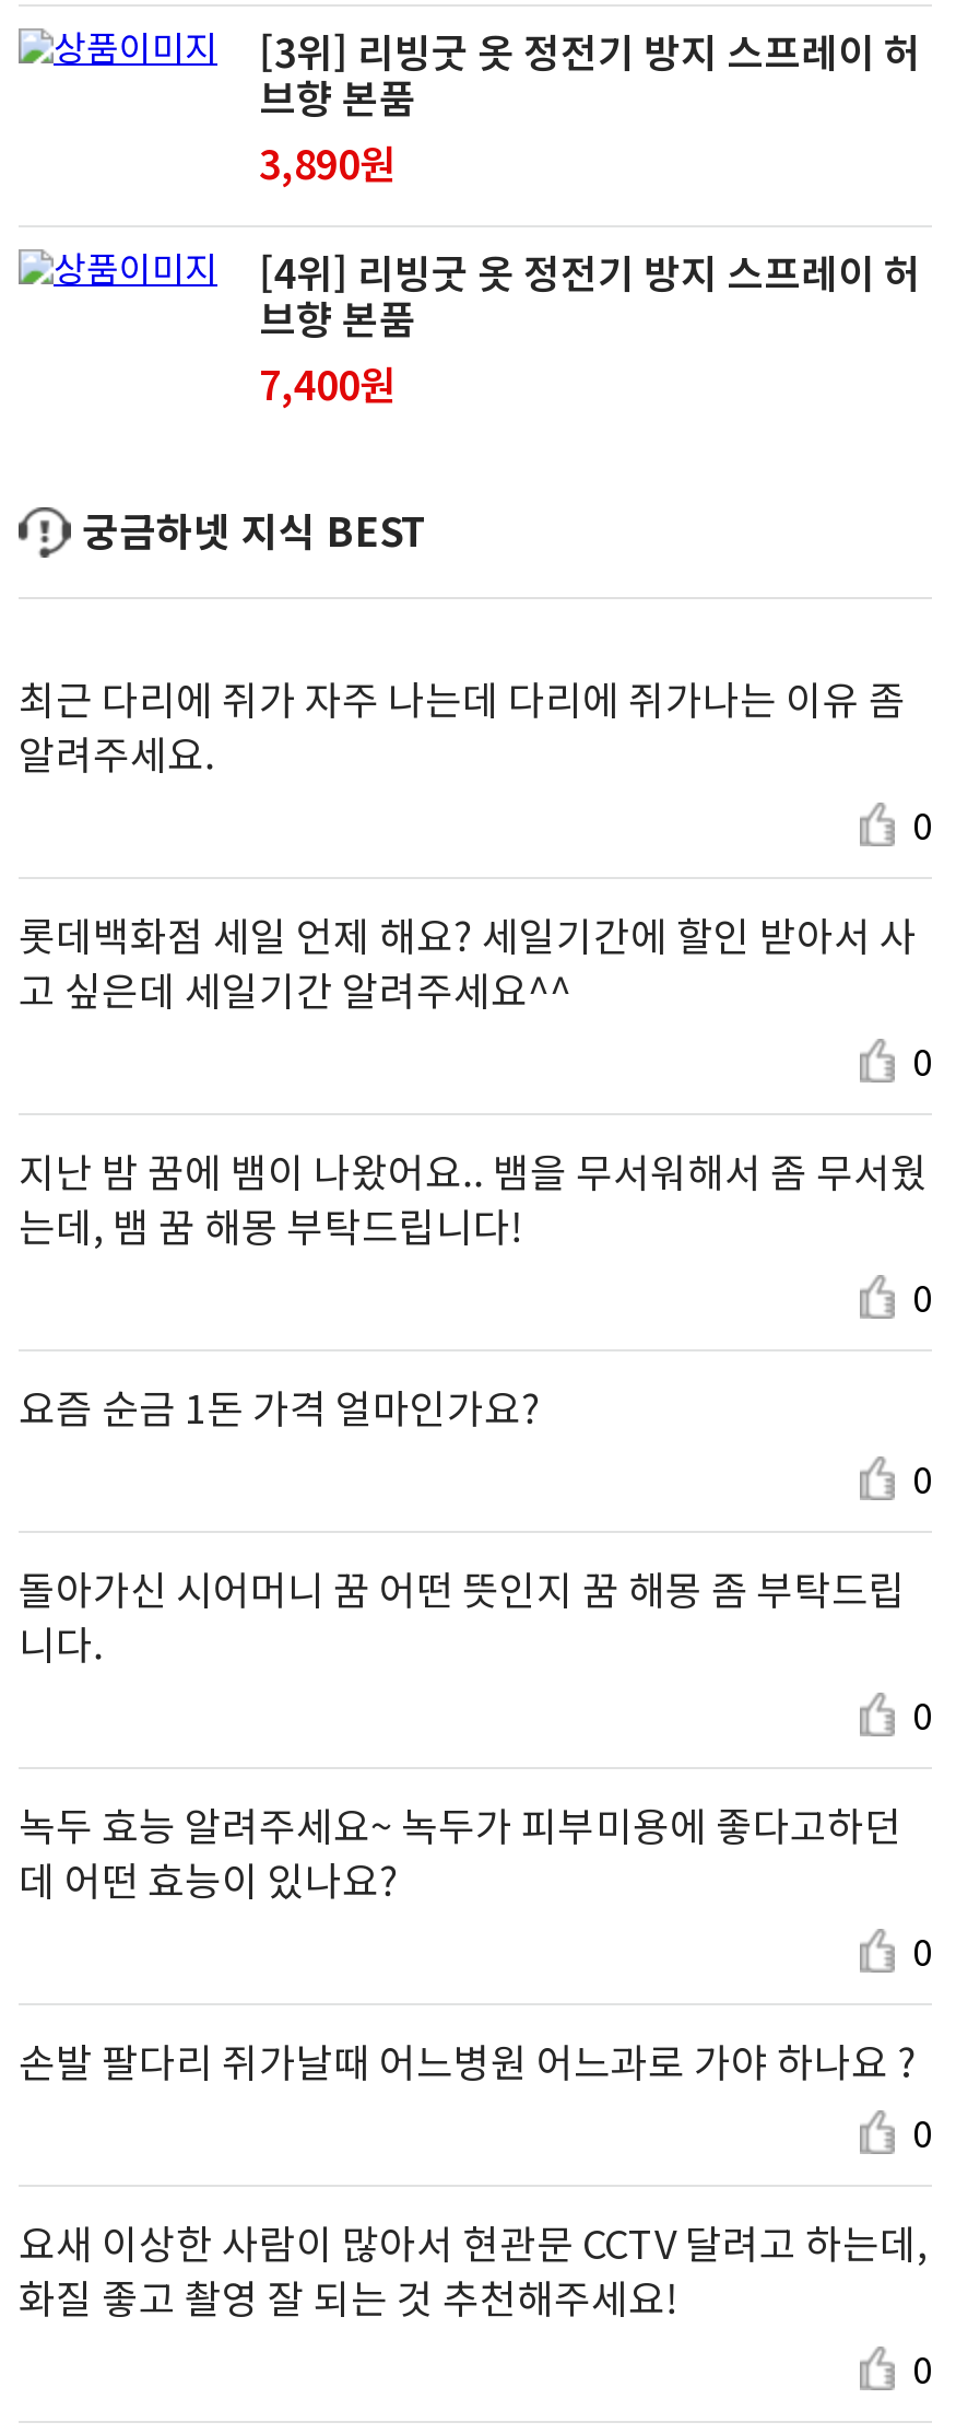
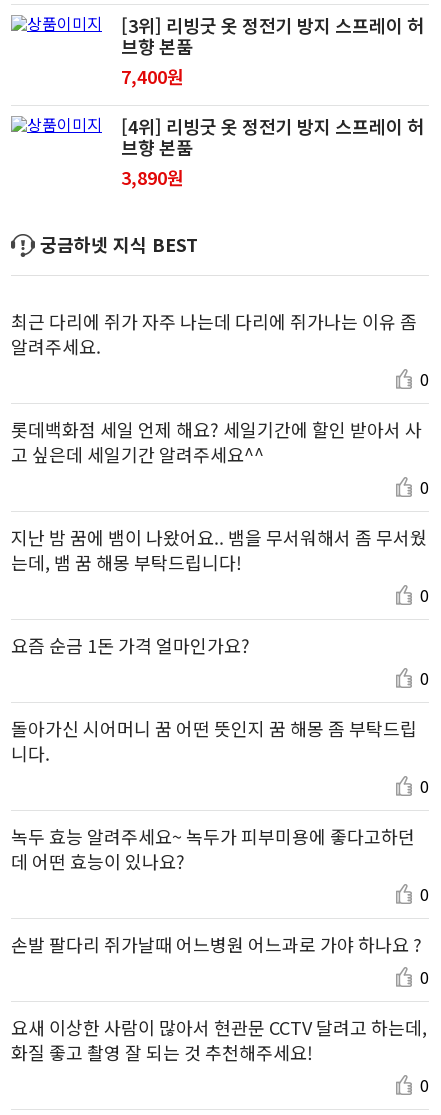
[259,133,397,190] 3,890원 -> [121,63,184,89] 7,400원
[259,354,397,411] 7,400원 -> [121,164,184,190] 3,890원

